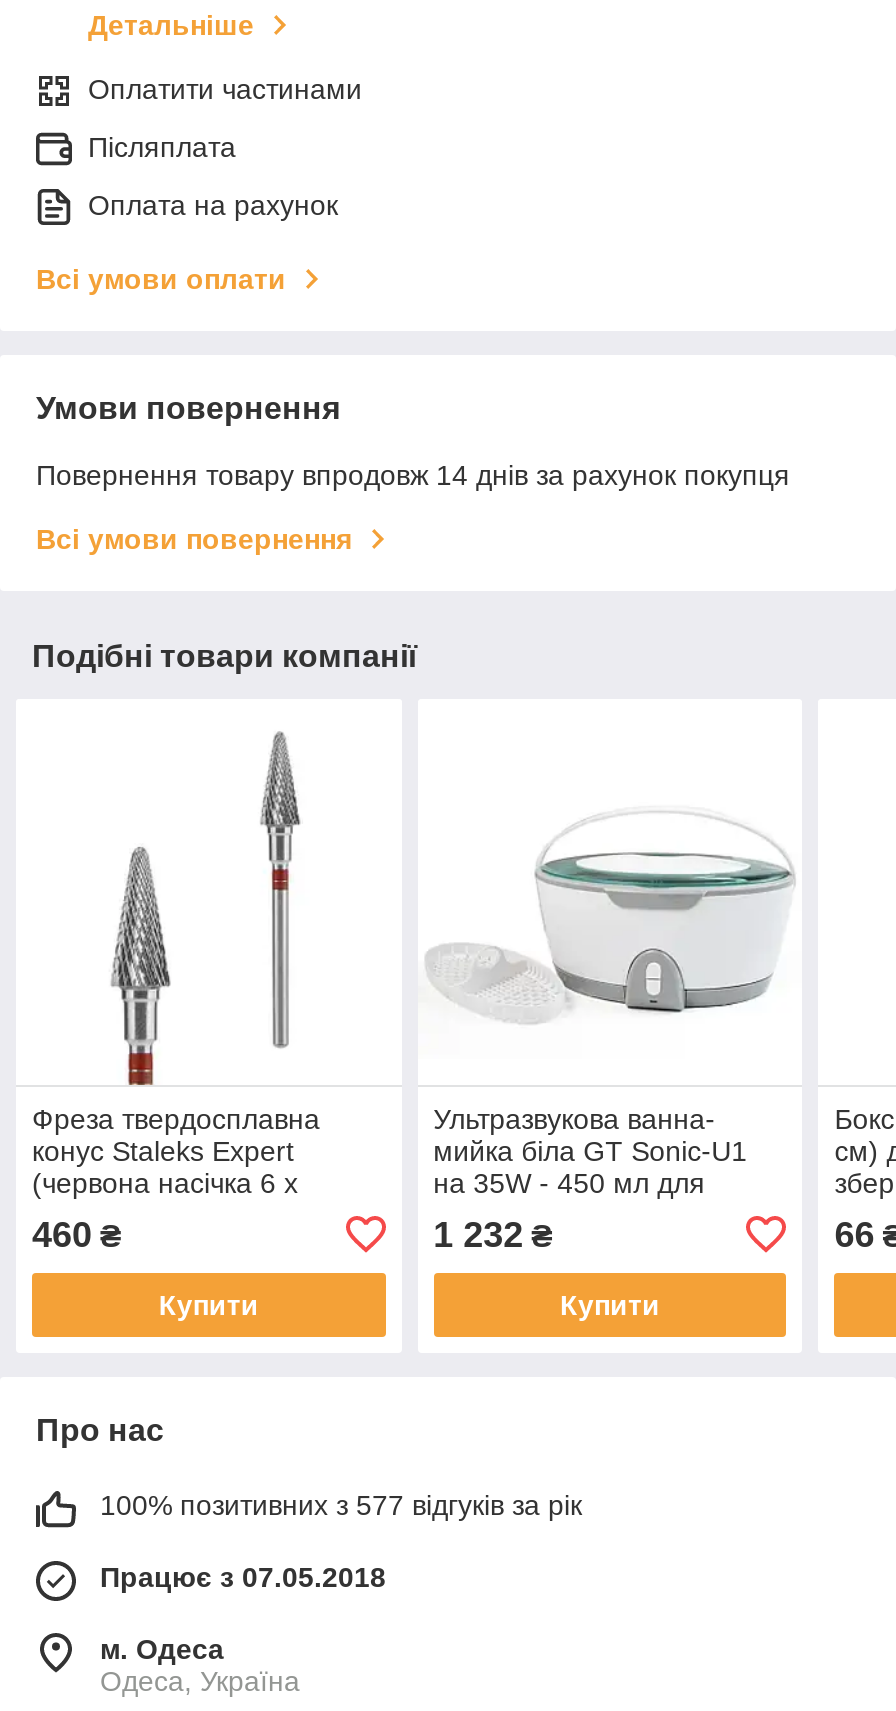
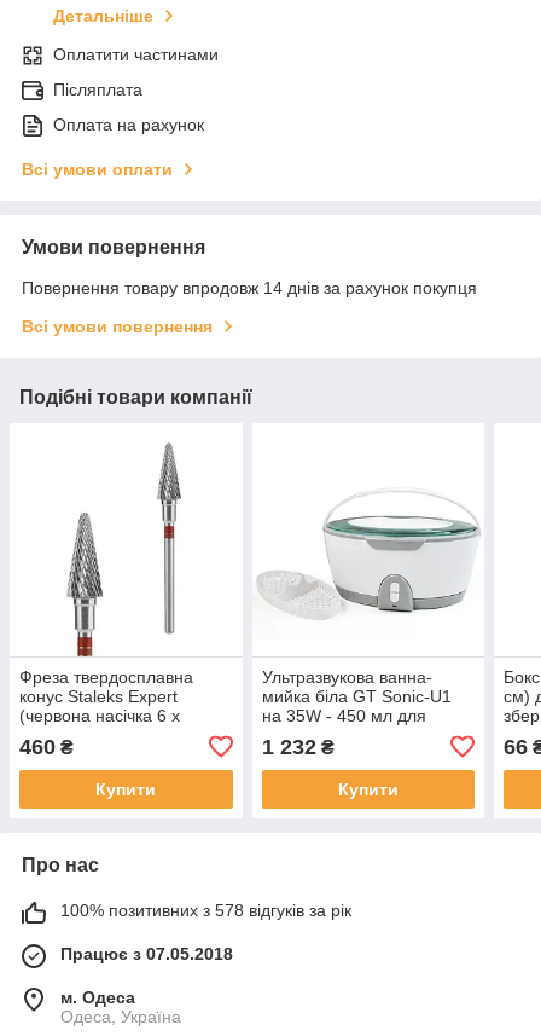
[100,1489,582,1521] 100% позитивних з 577 відгуків за рік -> [60,900,351,920] 100% позитивних з 578 відгуків за рік

